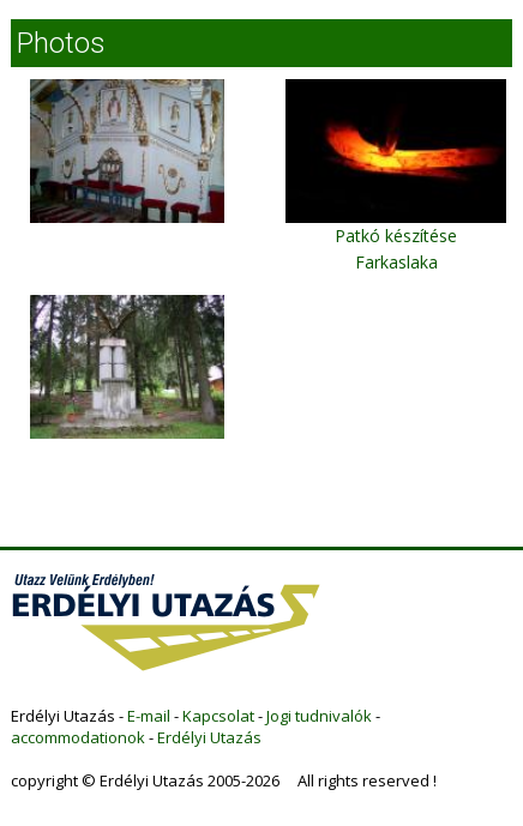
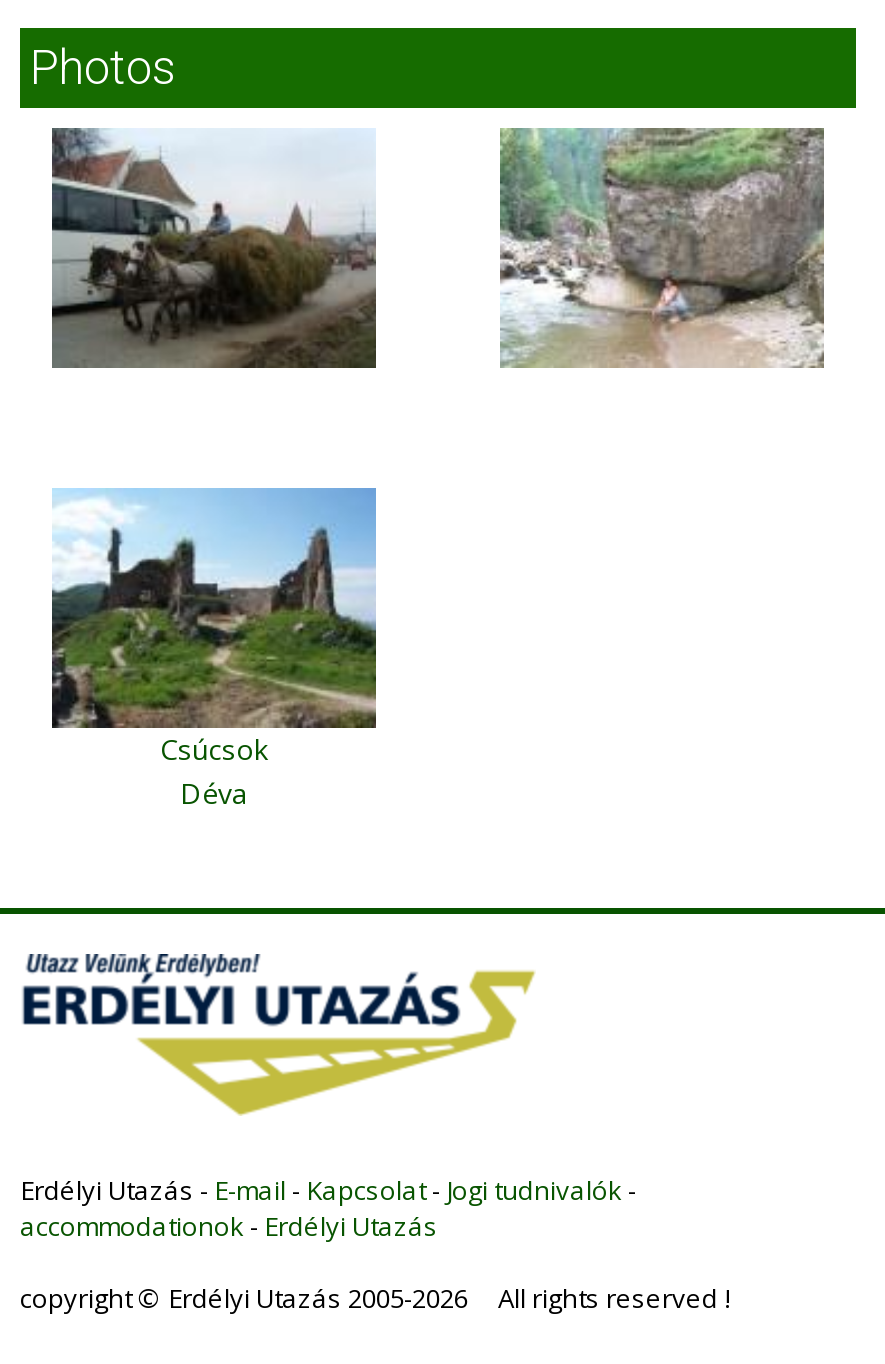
[29,78,226,224] [image] -> [50,128,376,370] [image]
[284,78,507,224] [image] -> [478,126,846,368] [image]
[335,224,457,273] Patkó készítése | Farkaslaka -> [160,729,268,811] Csúcsok | Déva
[29,294,226,439] [image] -> [52,488,376,728] [image]

